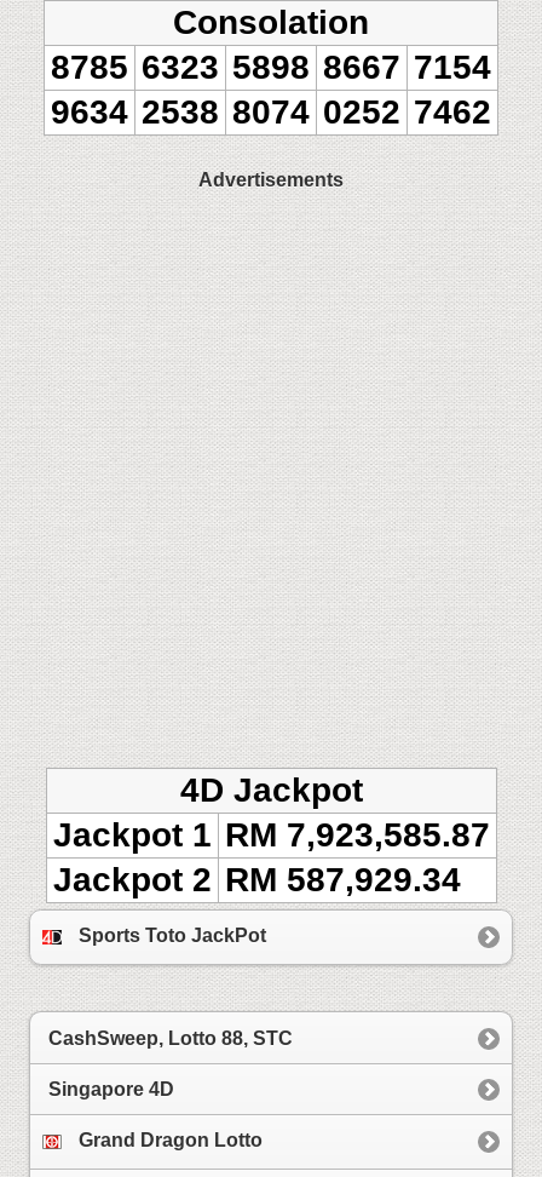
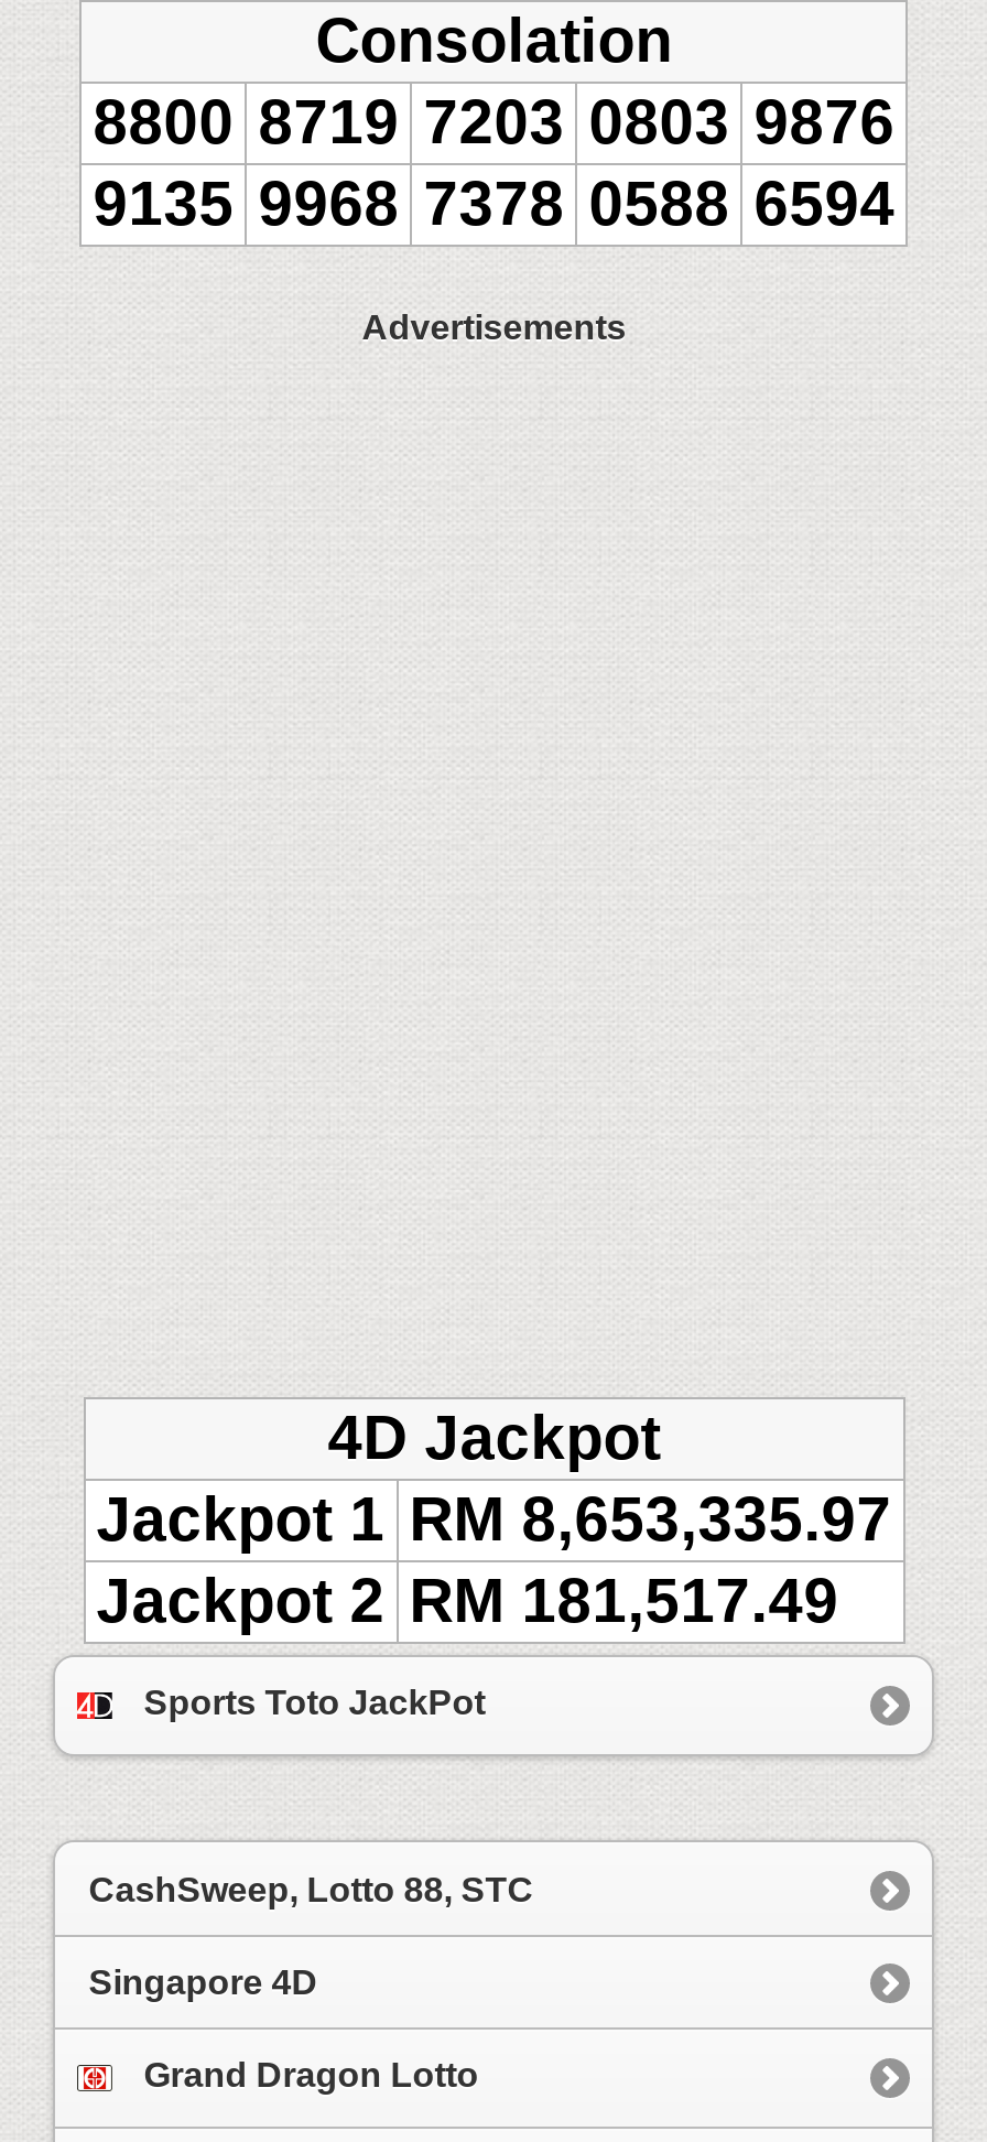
[51,49,491,86] 8785 6323 5898 8667 7154 -> [93,89,895,157] 8800 8719 7203 0803 9876
[51,94,491,131] 9634 2538 8074 0252 7462 -> [93,171,895,239] 9135 9968 7378 0588 6594
[53,817,490,854] Jackpot 1 RM 7,923,585.87 -> [96,1486,892,1554] Jackpot 1 RM 8,653,335.97
[53,861,461,899] Jackpot 2 RM 587,929.34 -> [96,1568,839,1636] Jackpot 2 RM 181,517.49

